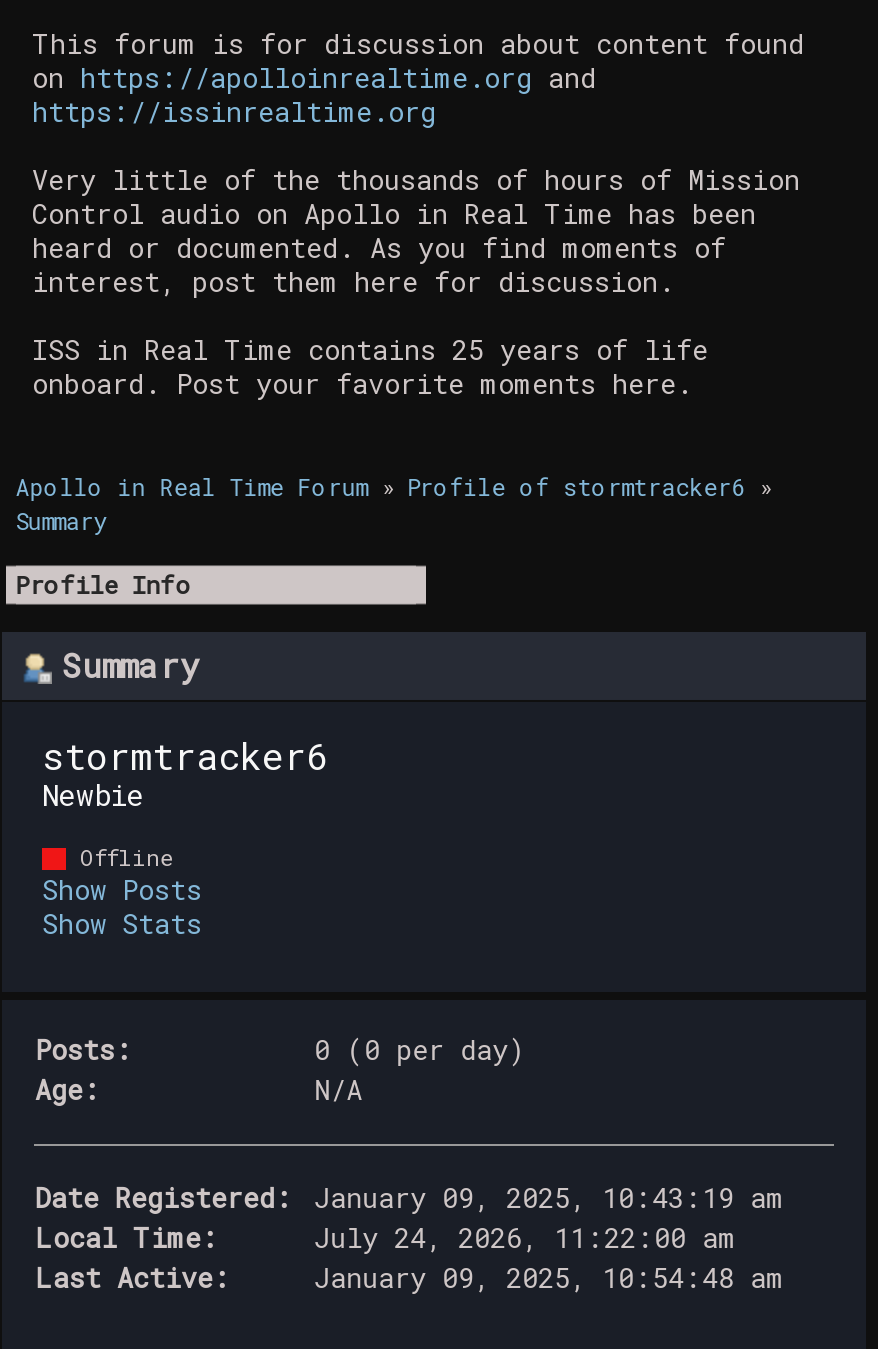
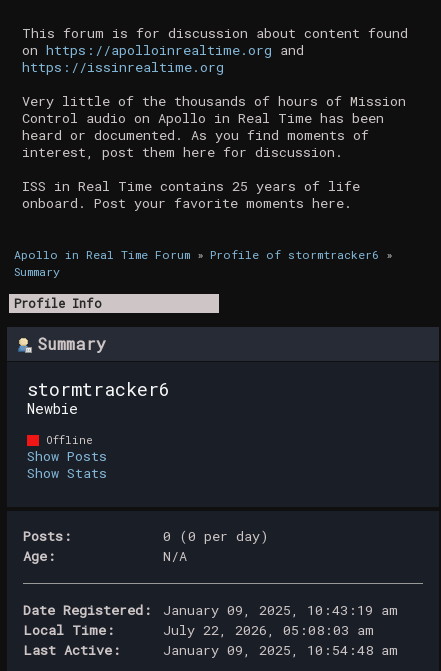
[314,1221,736,1257] July 24, 2026, 11:22:00 am -> [163,621,374,639] July 22, 2026, 05:08:03 am

